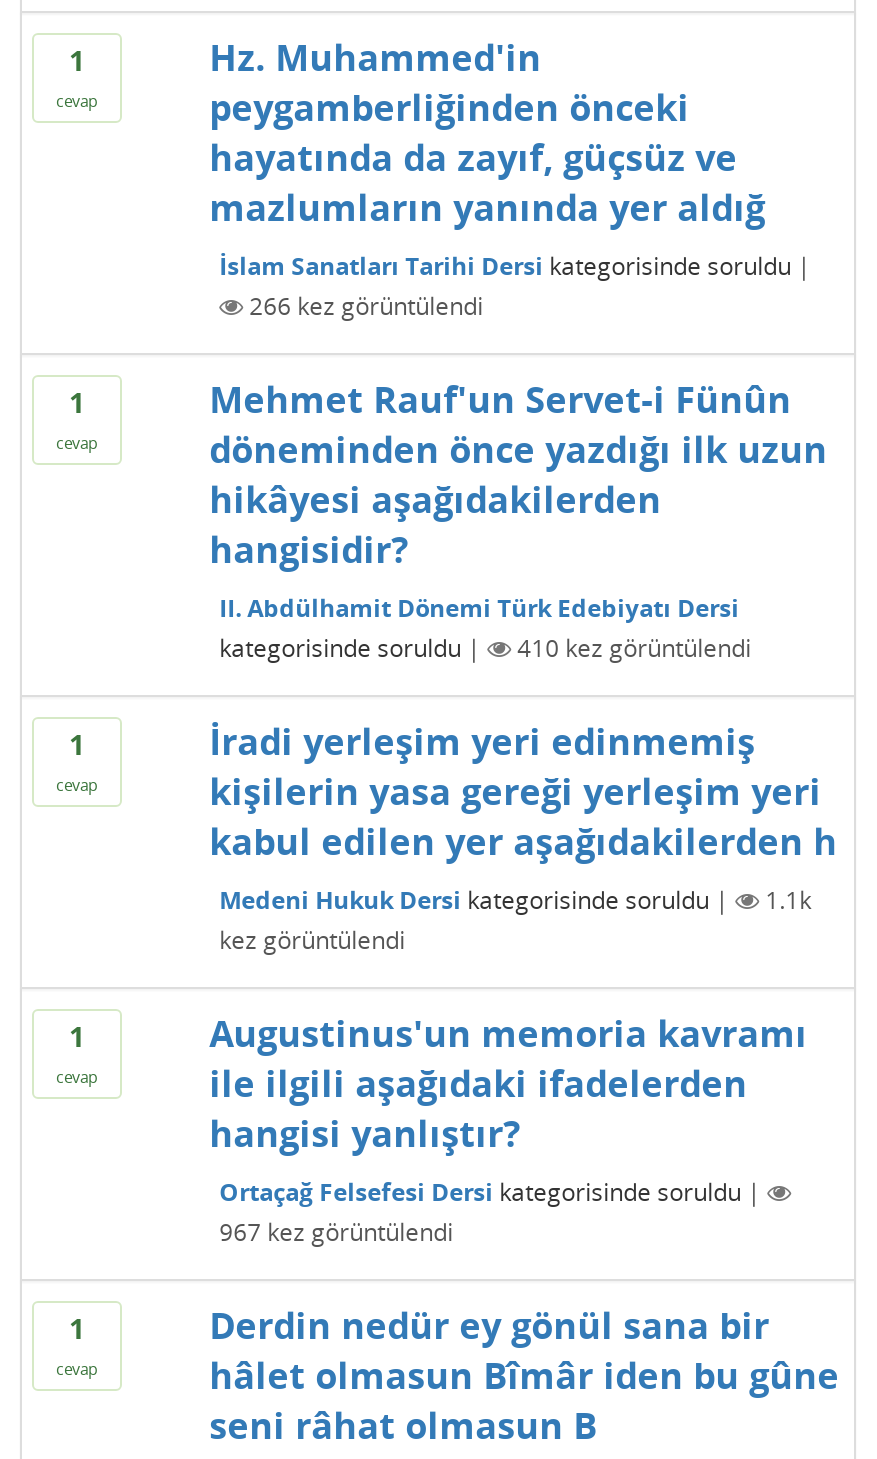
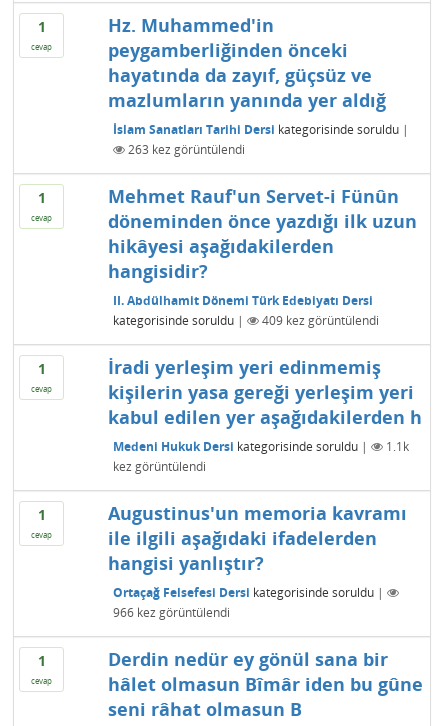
[249,289,483,323] 266 kez görüntülendi -> [128,141,245,158] 263 kez görüntülendi
[517,631,751,665] 410 kez görüntülendi -> [262,312,379,329] 409 kez görüntülendi
[219,1215,453,1249] 967 kez görüntülendi -> [113,604,230,621] 966 kez görüntülendi

